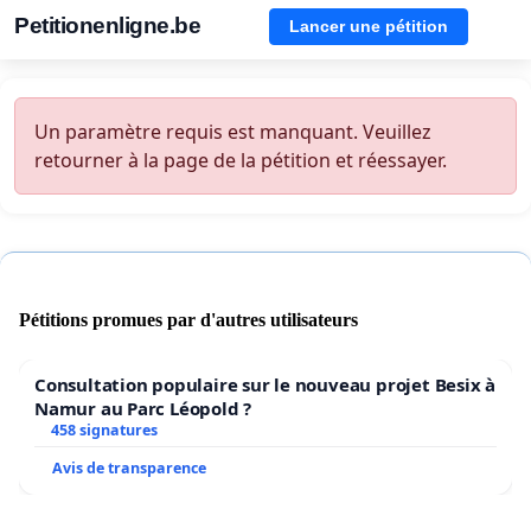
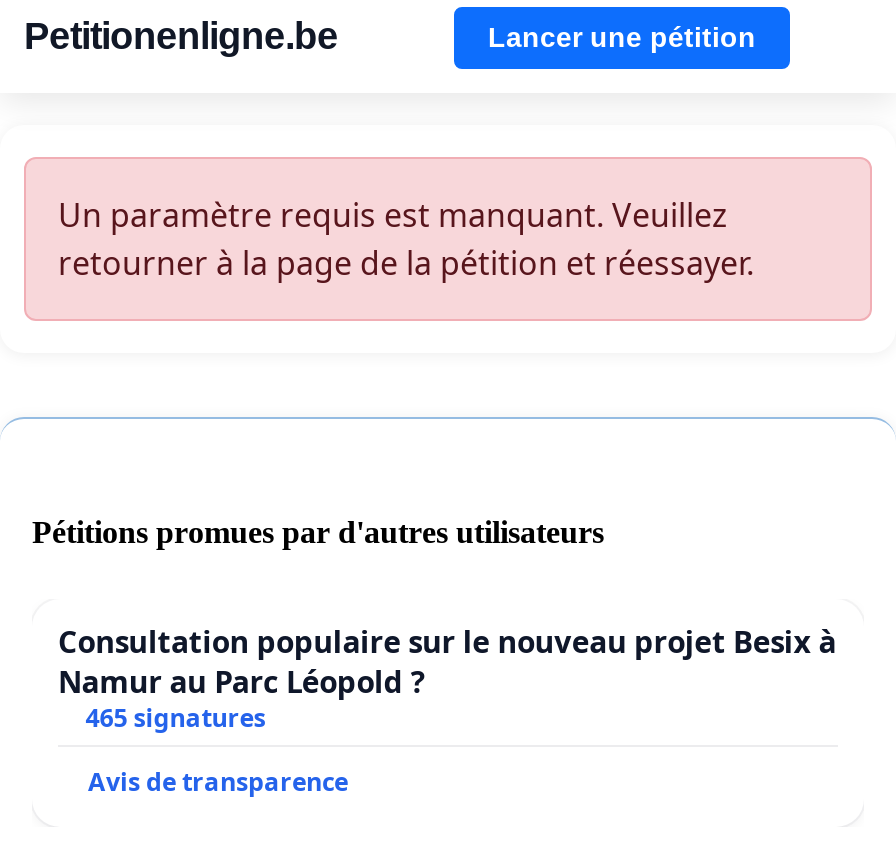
[51,420,157,441] 458 signatures -> [86,702,266,736] 465 signatures

